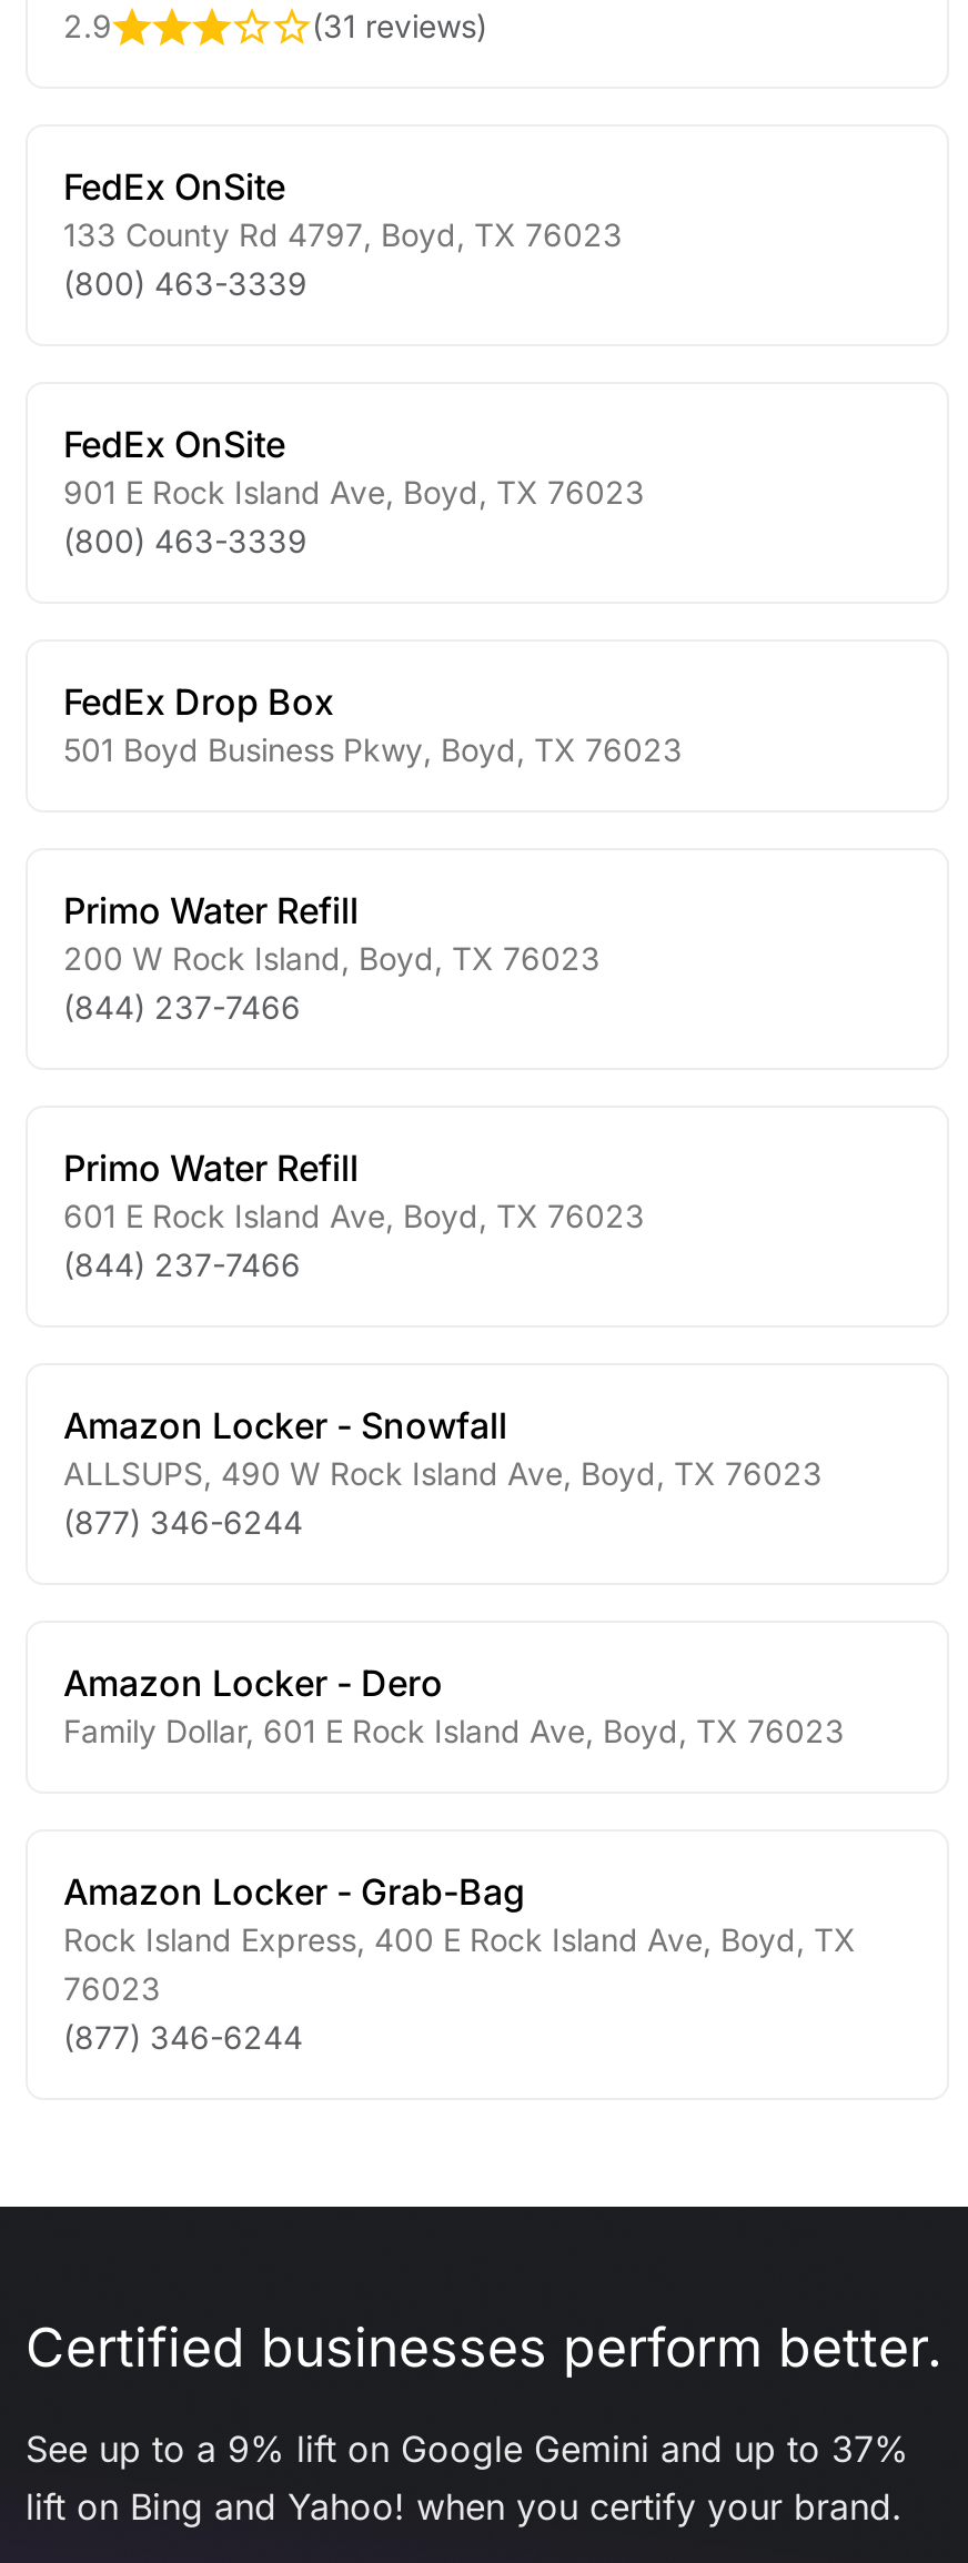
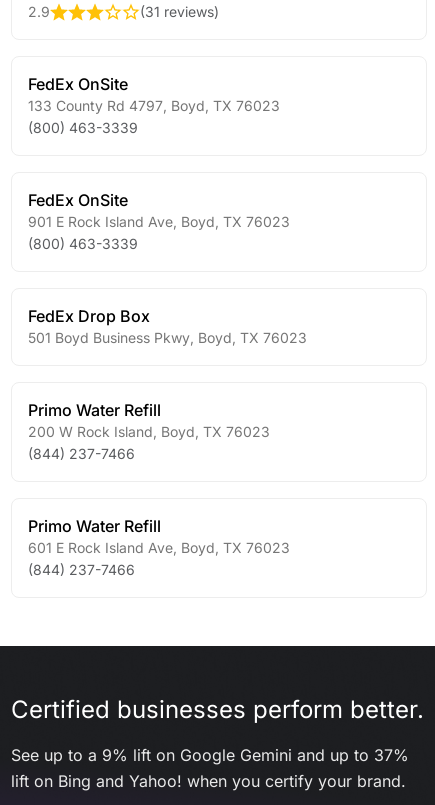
[63,1403,823,1541] Amazon Locker - Snowfall | ALLSUPS, 490 W Rock Island Ave, Boyd, TX 76023 | (877) 346-6244 -> none
[63,1661,845,1749] Amazon Locker - Dero | Family Dollar, 601 E Rock Island Ave, Boyd, TX 76023 -> none
[63,1869,856,2056] Amazon Locker - Grab-Bag | Rock Island Express, 400 E Rock Island Ave, Boyd, TX | 76023 | (877) 346-6244 -> none

